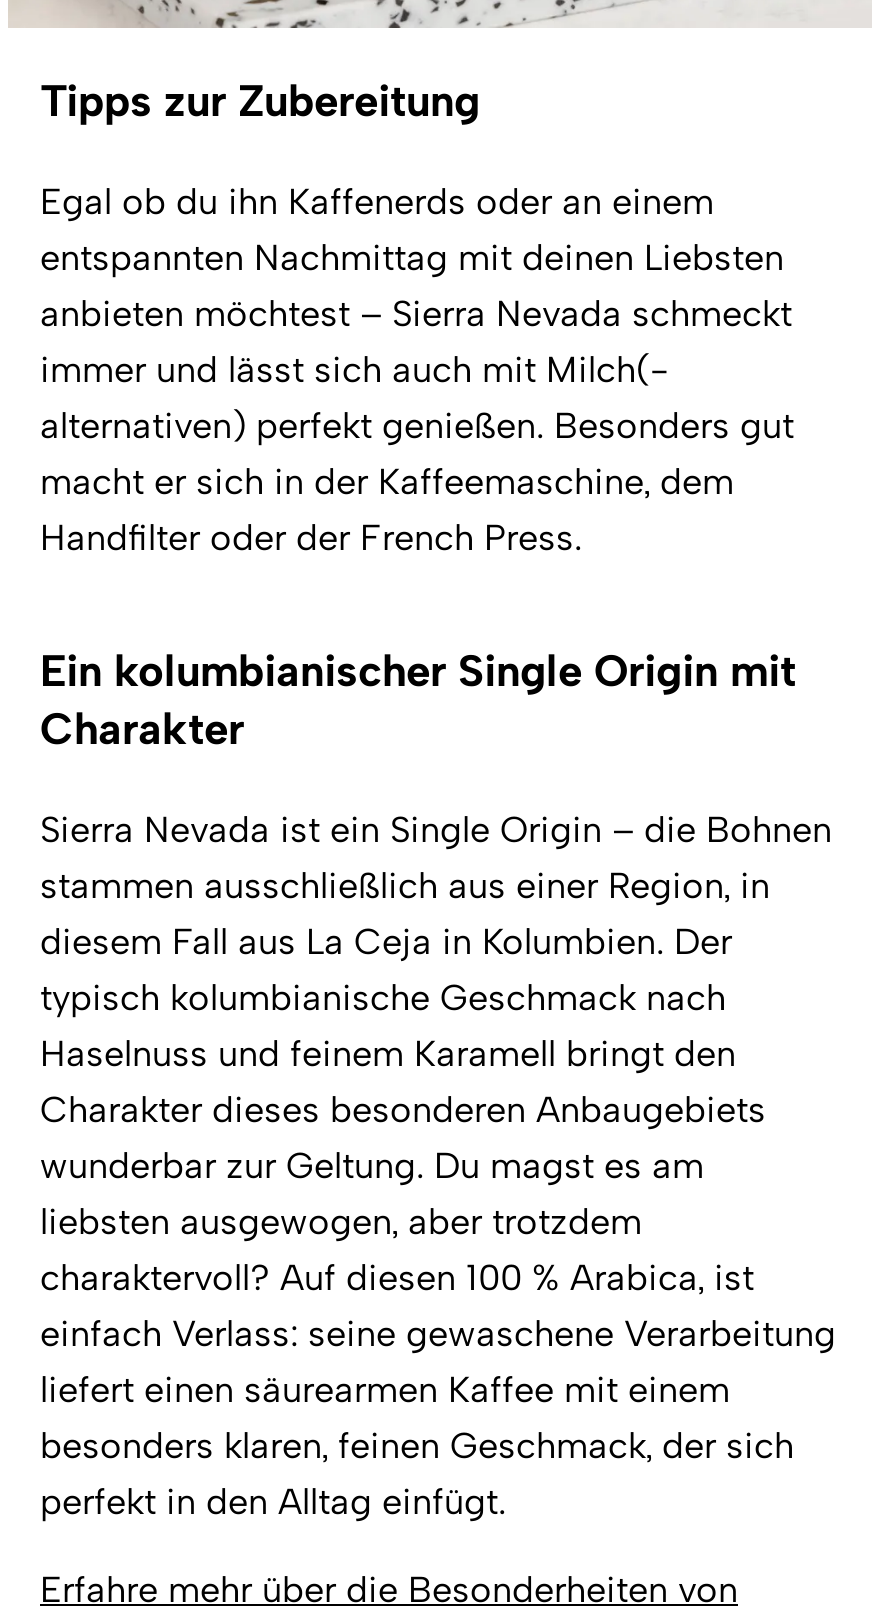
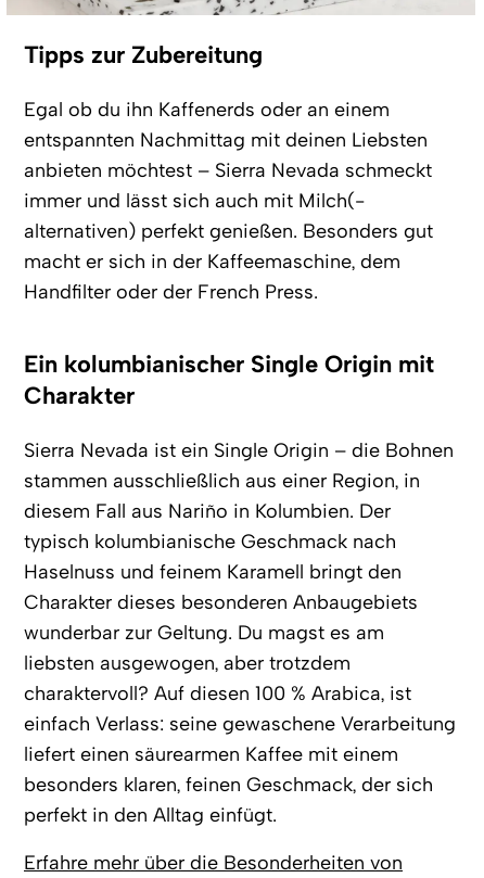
[40,920,732,964] diesem Fall aus La Ceja in Kolumbien. Der -> [24,499,391,523] diesem Fall aus Nariño in Kolumbien. Der

